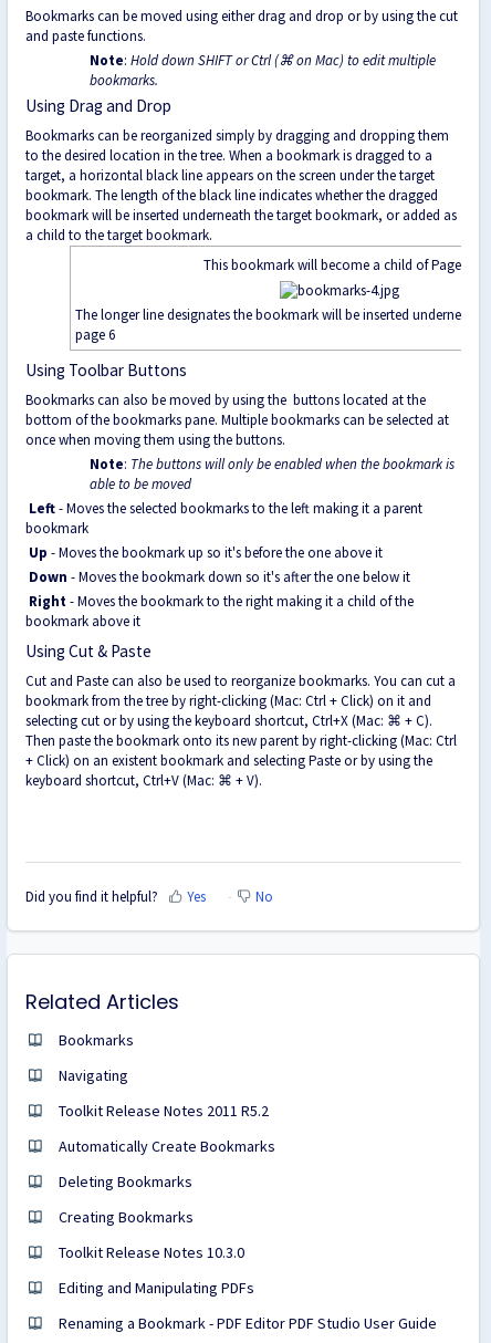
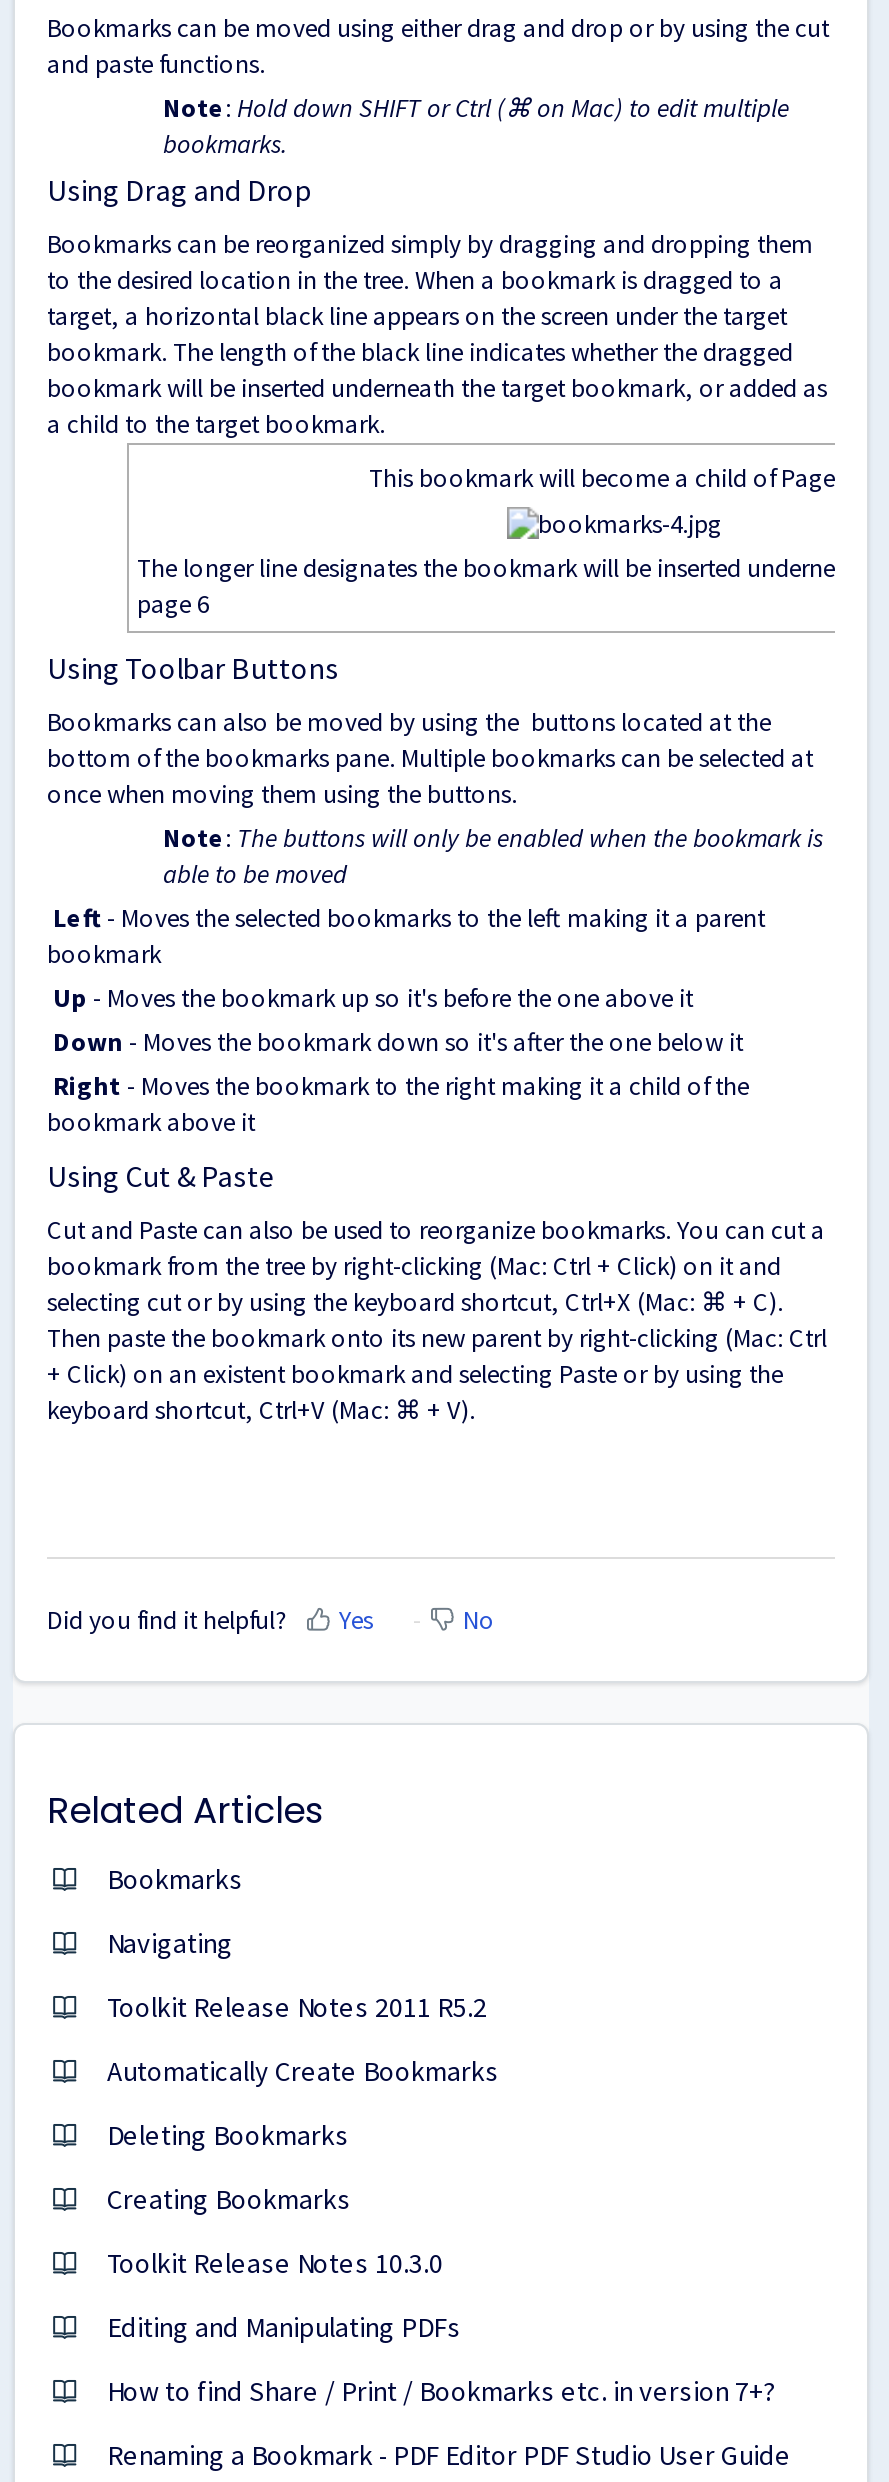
none -> [107,2372,775,2408] How to find Share / Print / Bookmarks etc. in version 7+?

